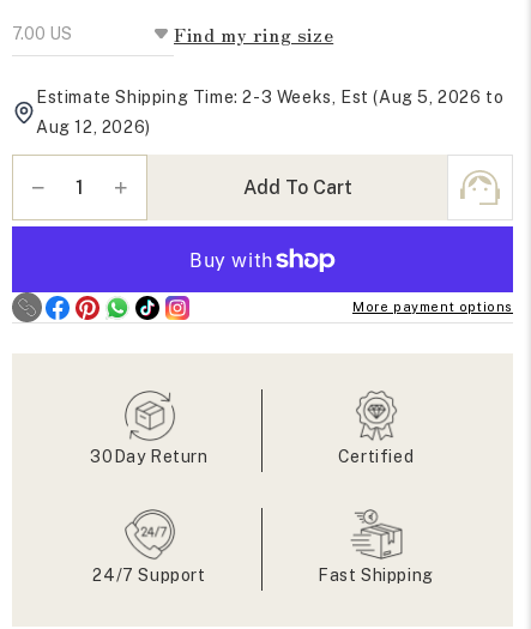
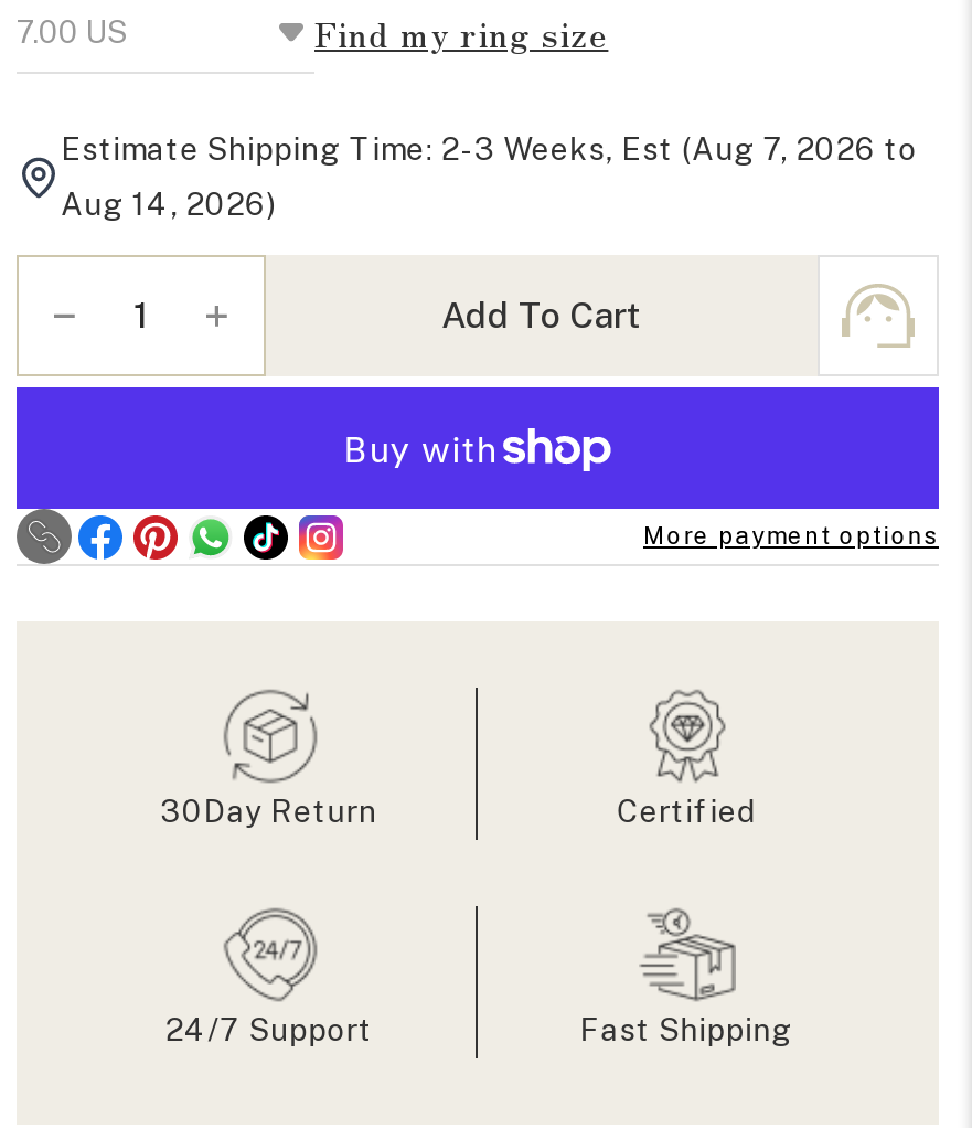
[36,88,504,107] Estimate Shipping Time: 2-3 Weeks, Est (Aug 5, 2026 to -> [61,132,918,167] Estimate Shipping Time: 2-3 Weeks, Est (Aug 7, 2026 to
[36,118,151,137] Aug 12, 2026) -> [61,187,276,222] Aug 14, 2026)

